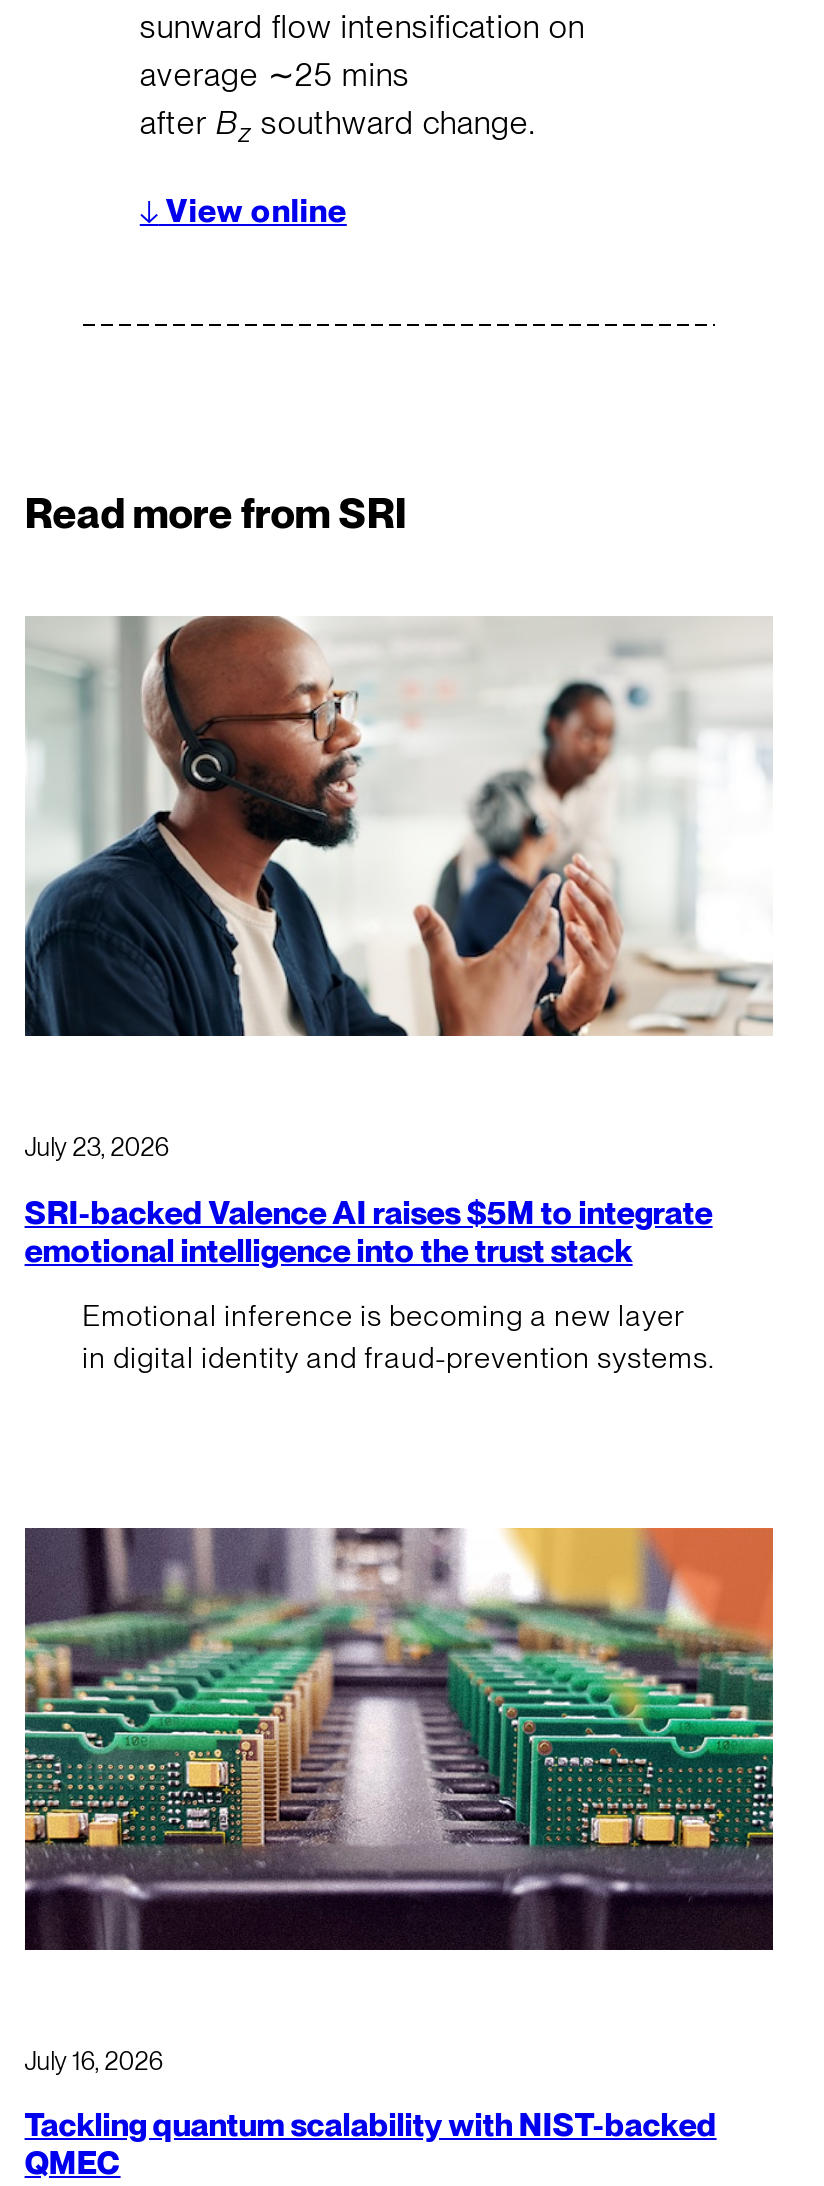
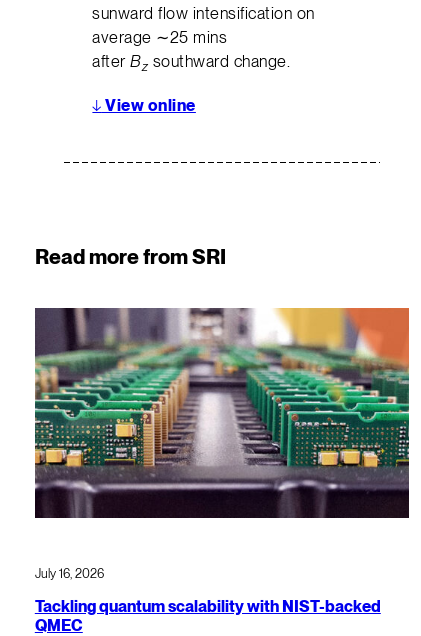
[25,616,773,1038] [image] -> none
[25,1132,715,1376] July 23, 2026 | SRI-backed Valence AI raises $5M to integrate | emotional intelligence into the trust stack | Emotional inference is becoming a new layer | in digital identity and fraud-prevention systems. -> none

